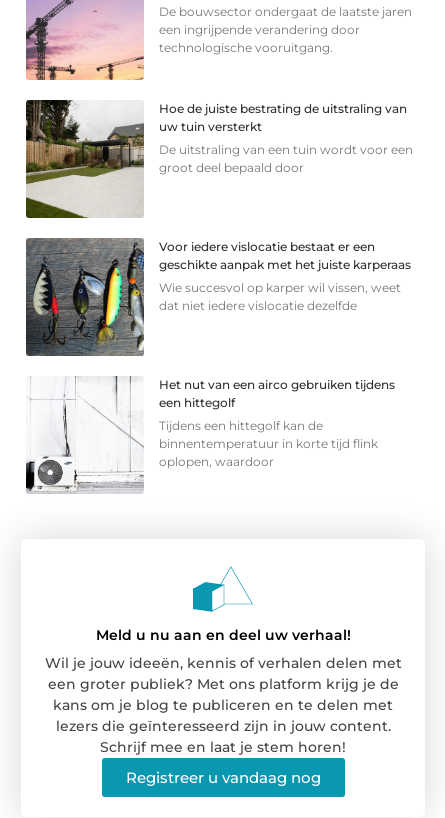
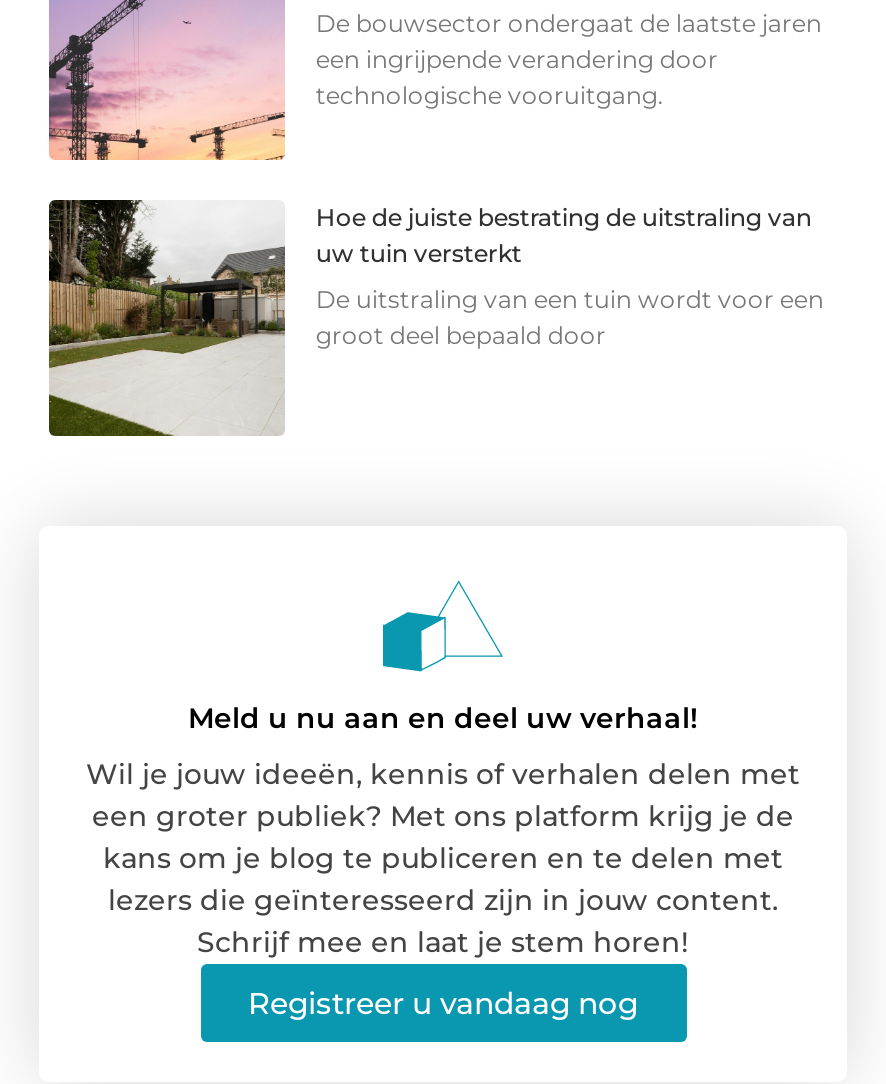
[25,237,411,357] [image] | Voor iedere vislocatie bestaat er een | geschikte aanpak met het juiste karperaas | Wie succesvol op karper wil vissen, weet | dat niet iedere vislocatie dezelfde -> none
[25,376,395,494] [image] | Het nut van een airco gebruiken tijdens | een hittegolf | Tijdens een hittegolf kan de | binnentemperatuur in korte tijd flink | oplopen, waardoor -> none

